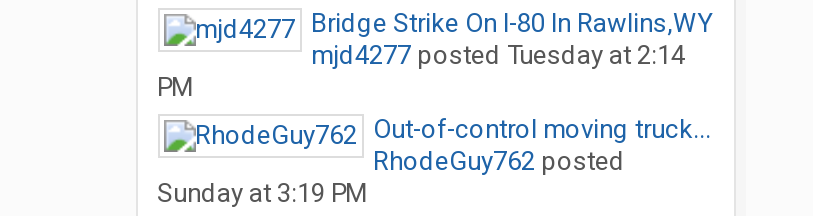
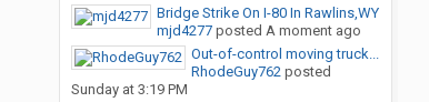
[157,40,685,102] mjd4277 posted Tuesday at 2:14 | PM -> [156,22,361,39] mjd4277 posted A moment ago

